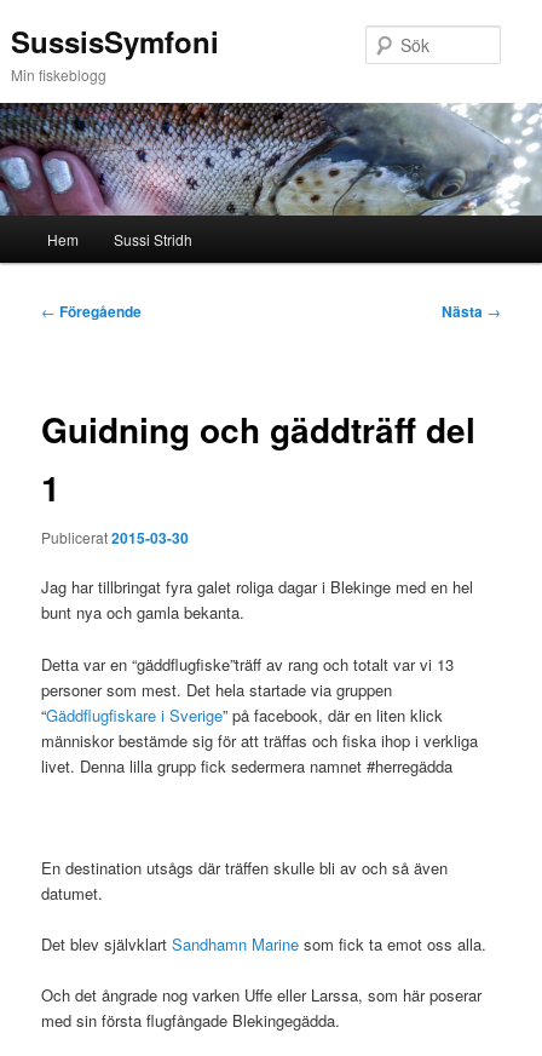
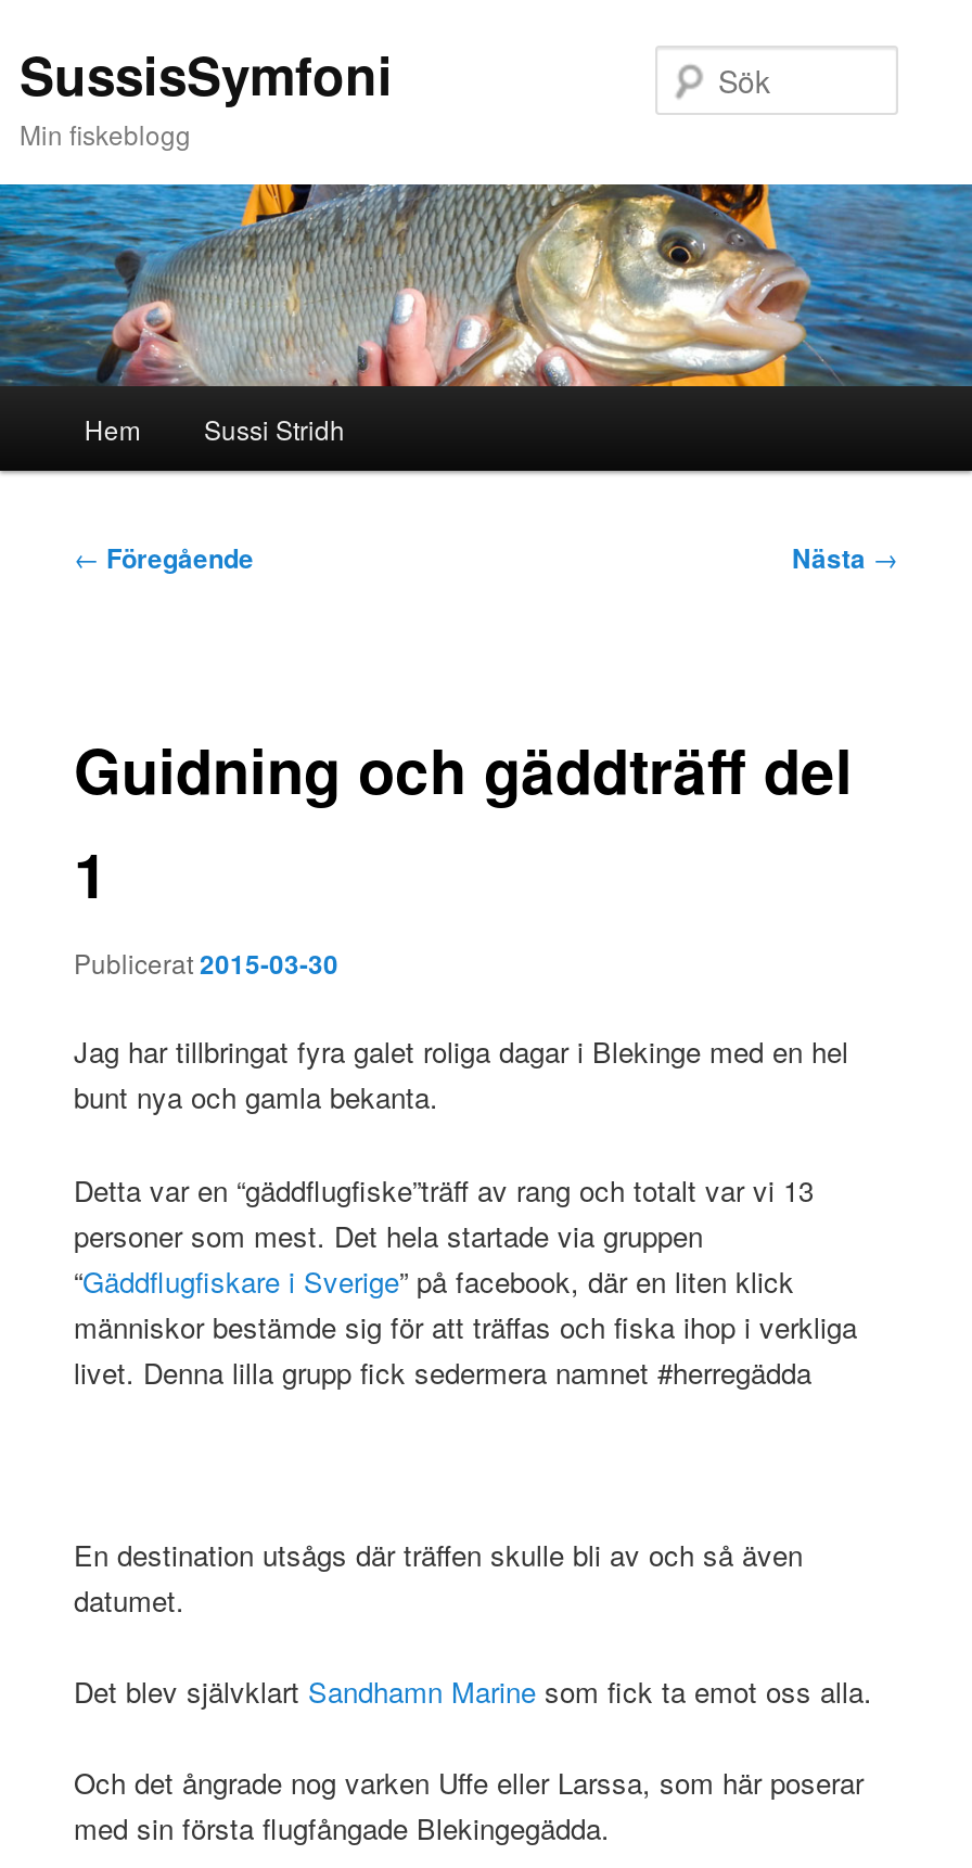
[4,102,538,217] [image] -> [7,182,965,388] [image]

